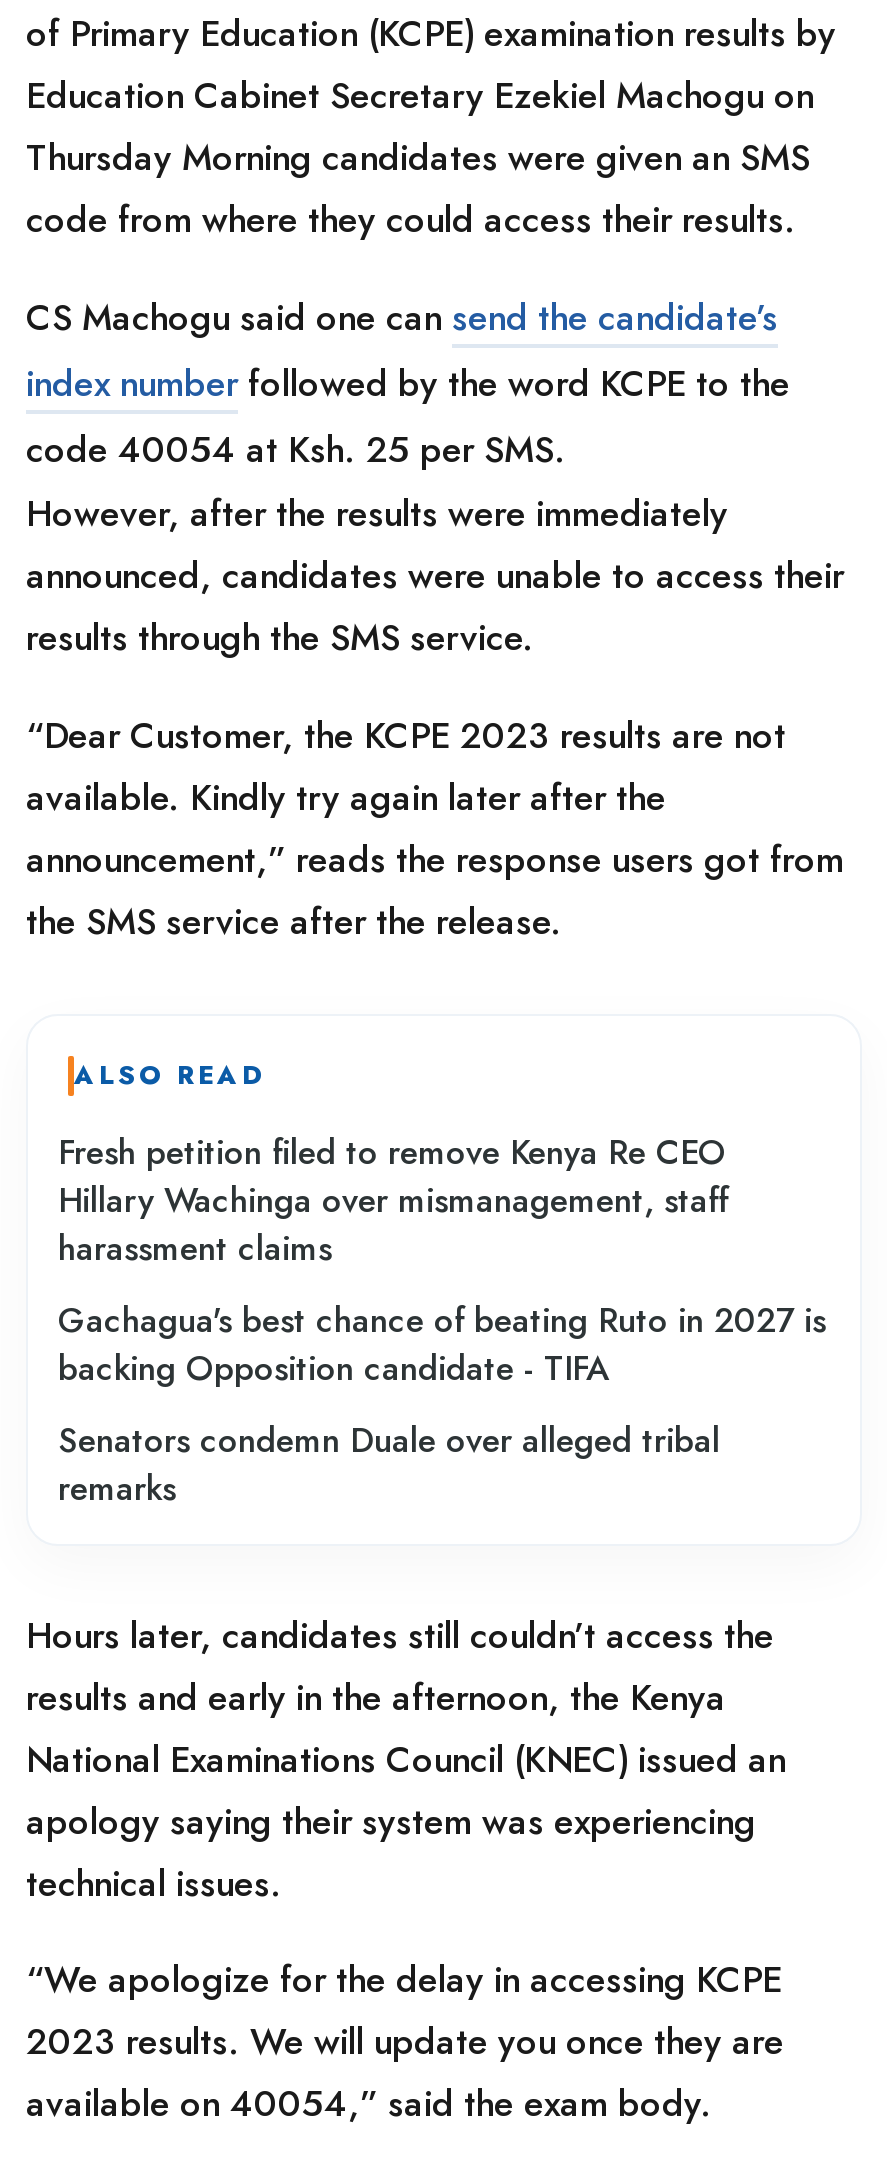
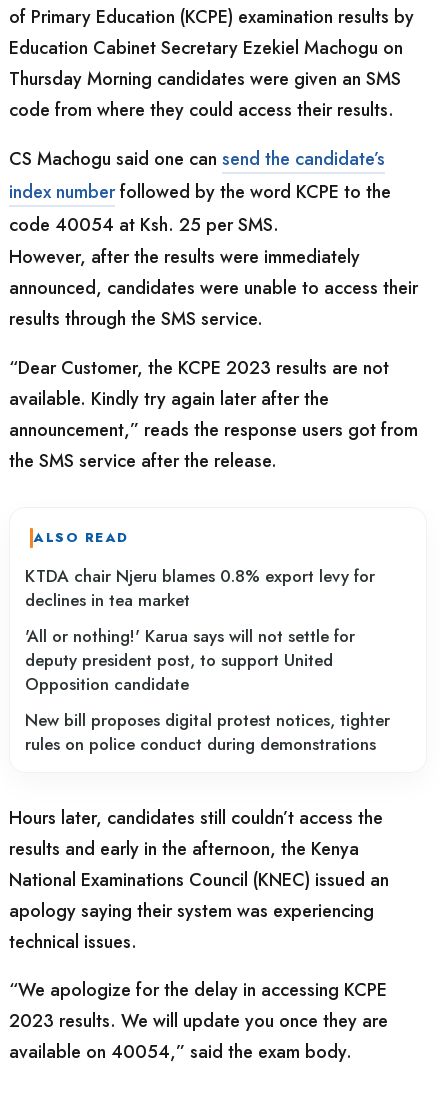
[58,1127,728,1271] Fresh petition filed to remove Kenya Re CEO | Hillary Wachinga over mismanagement, staff | harassment claims -> [25,563,375,611] KTDA chair Njeru blames 0.8% export levy for | declines in tea market
[58,1295,826,1391] Gachagua's best chance of beating Ruto in 2027 is | backing Opposition candidate - TIFA -> [25,623,355,695] 'All or nothing!' Karua says will not settle for | deputy president post, to support United | Opposition candidate
[58,1415,720,1511] Senators condemn Duale over alleged tribal | remarks -> [25,707,390,755] New bill proposes digital protest notices, tighter | rules on police conduct during demonstrations

